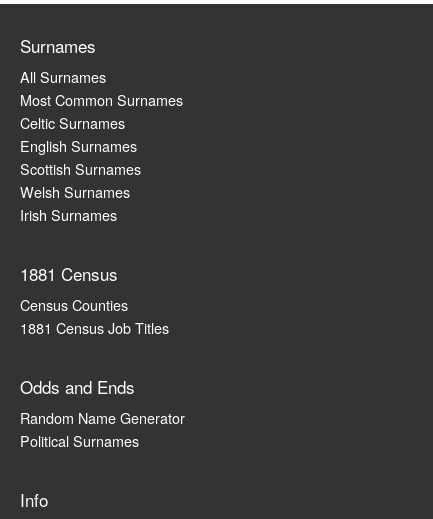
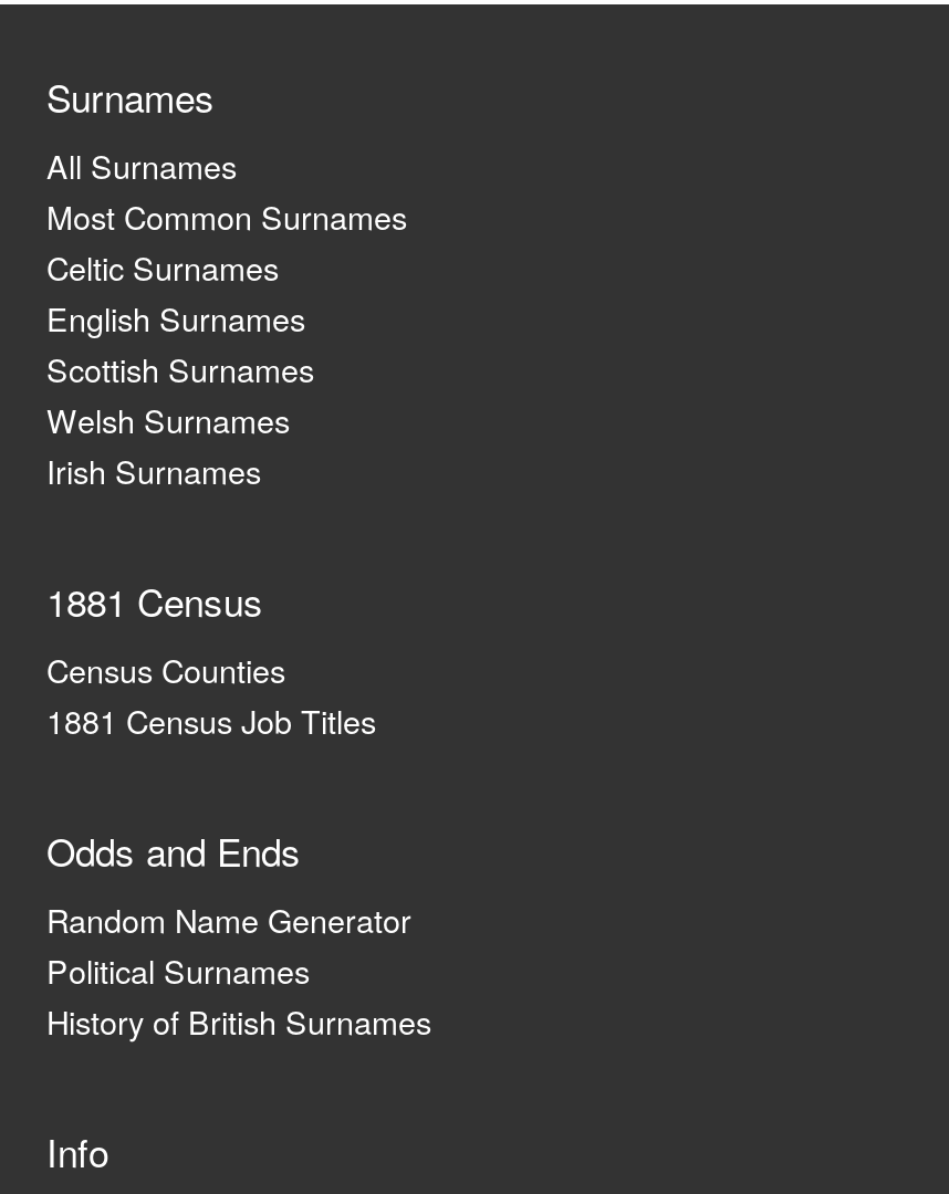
none -> [46,998,431,1045] History of British Surnames

